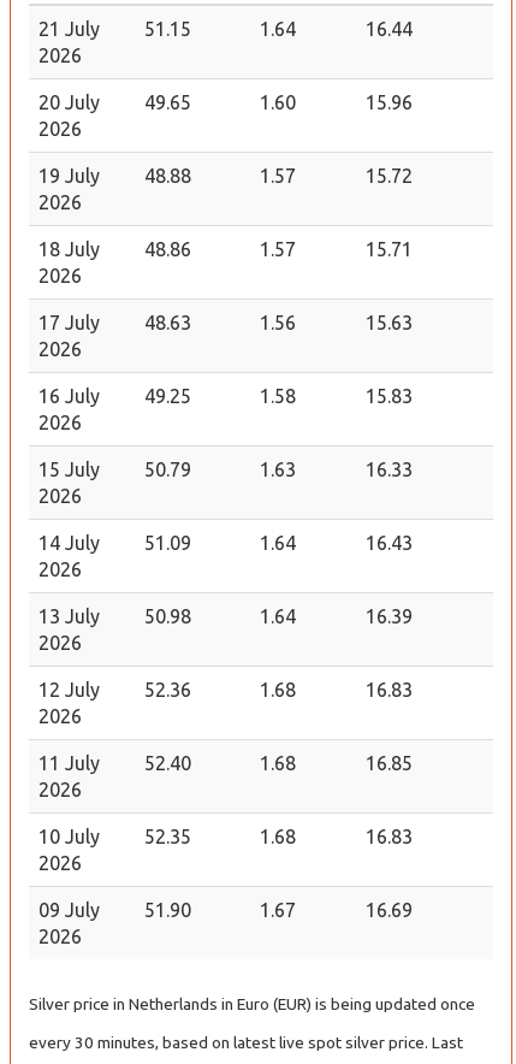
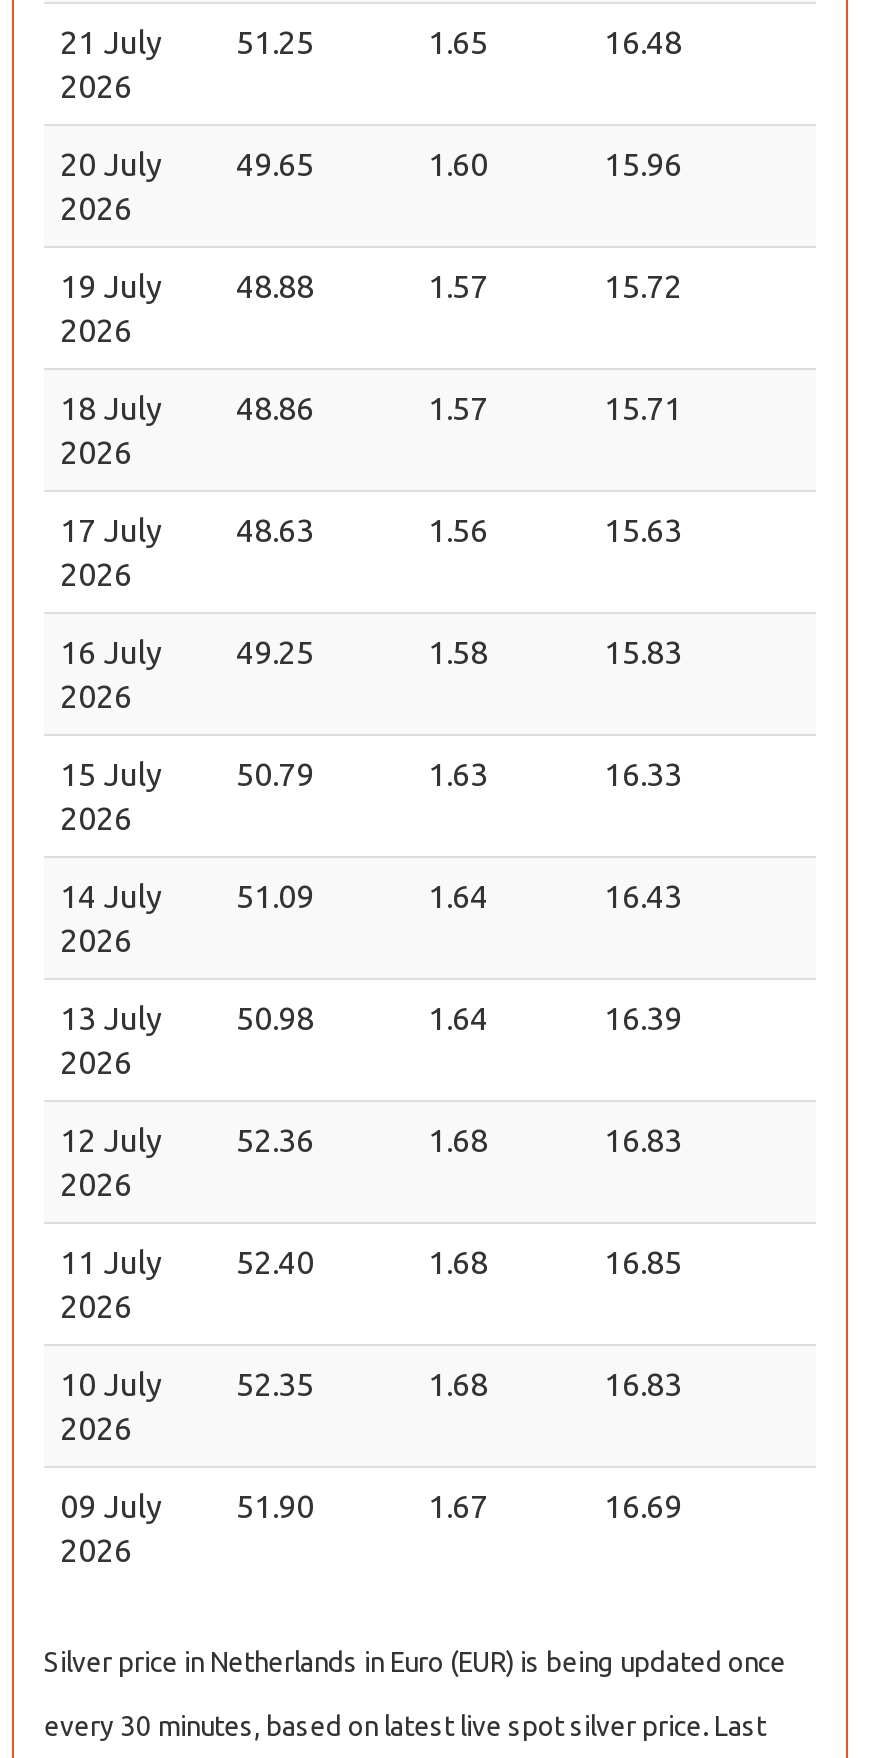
[144,18,191,40] 51.15 -> [236,24,314,60] 51.25
[260,18,296,40] 1.64 -> [428,24,488,60] 1.65
[366,18,413,40] 16.44 -> [604,24,682,60] 16.48

